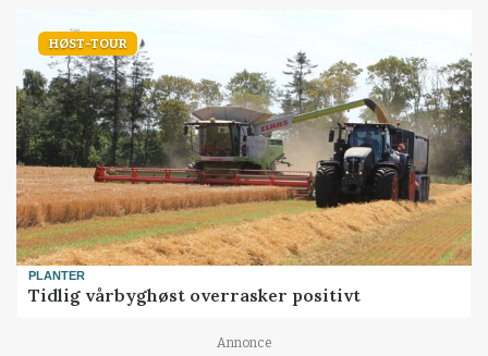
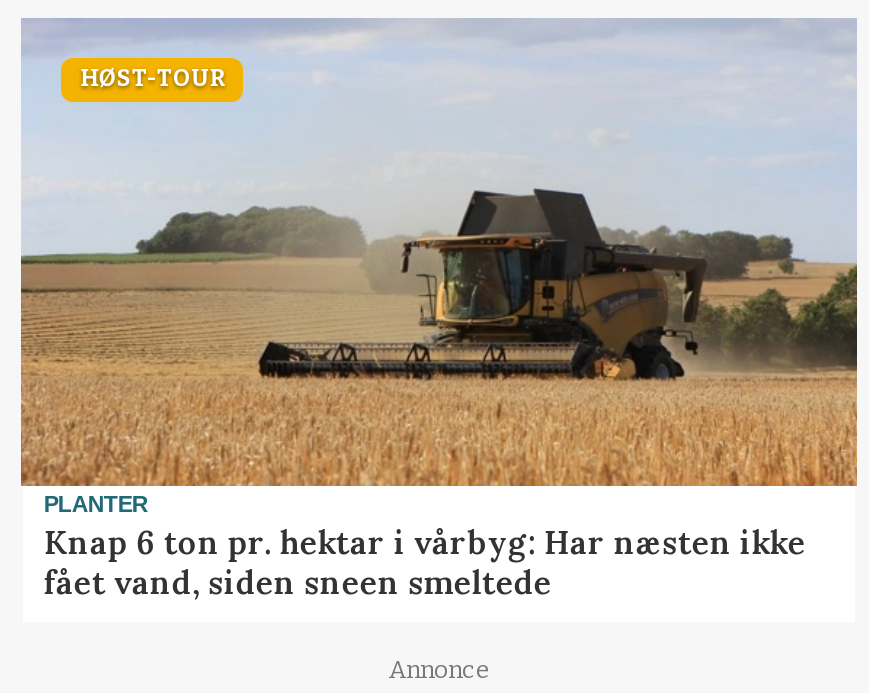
[15,11,473,306] [image] | Tidlig vårbyghøst overrasker positivt -> [19,17,859,602] [image] | Knap 6 ton pr. hektar i vårbyg: Har næsten ikke | fået vand, siden sneen smeltede

